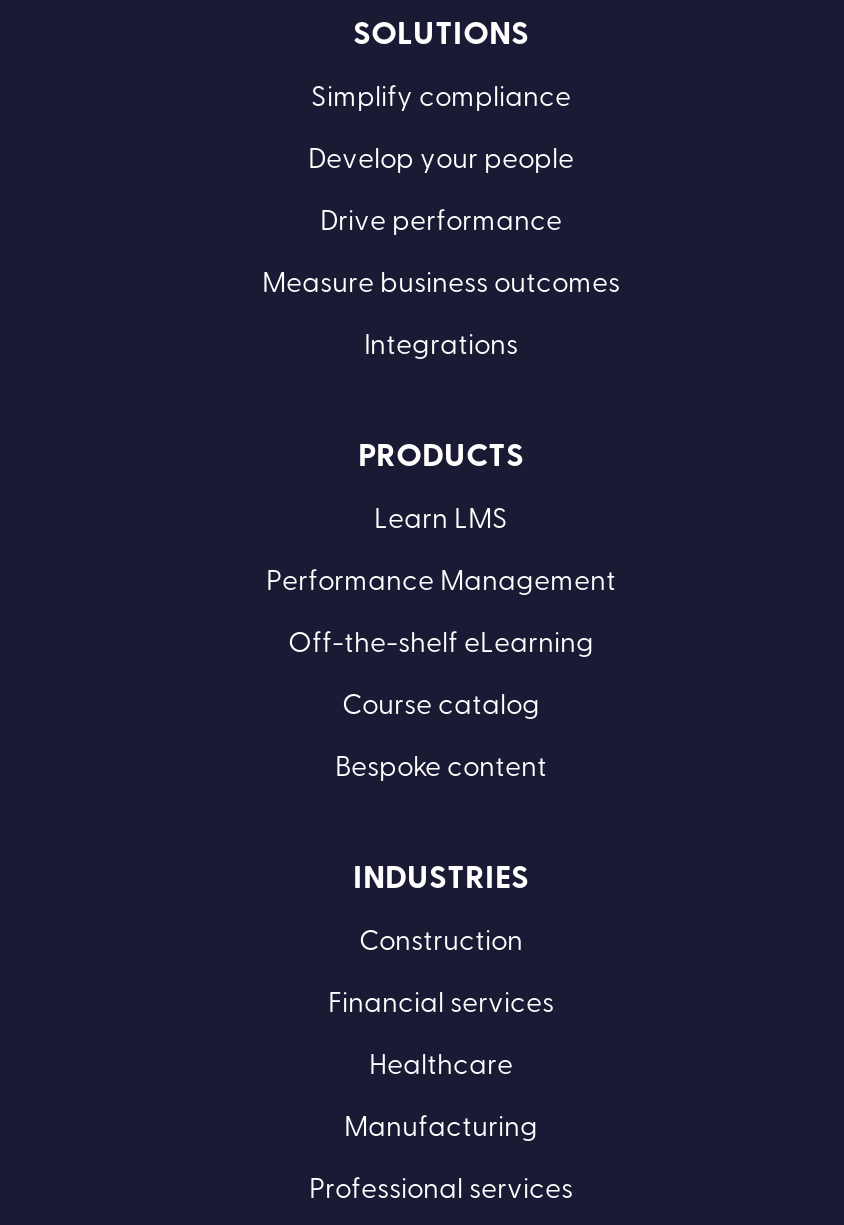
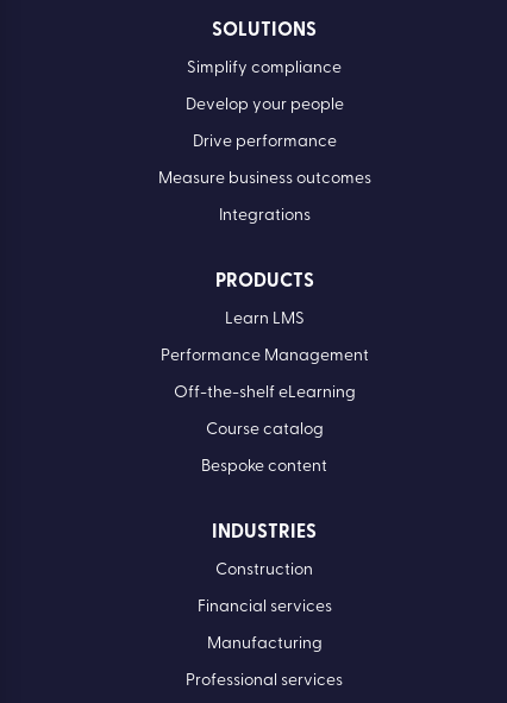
[369,1053,513,1083] Healthcare -> none

